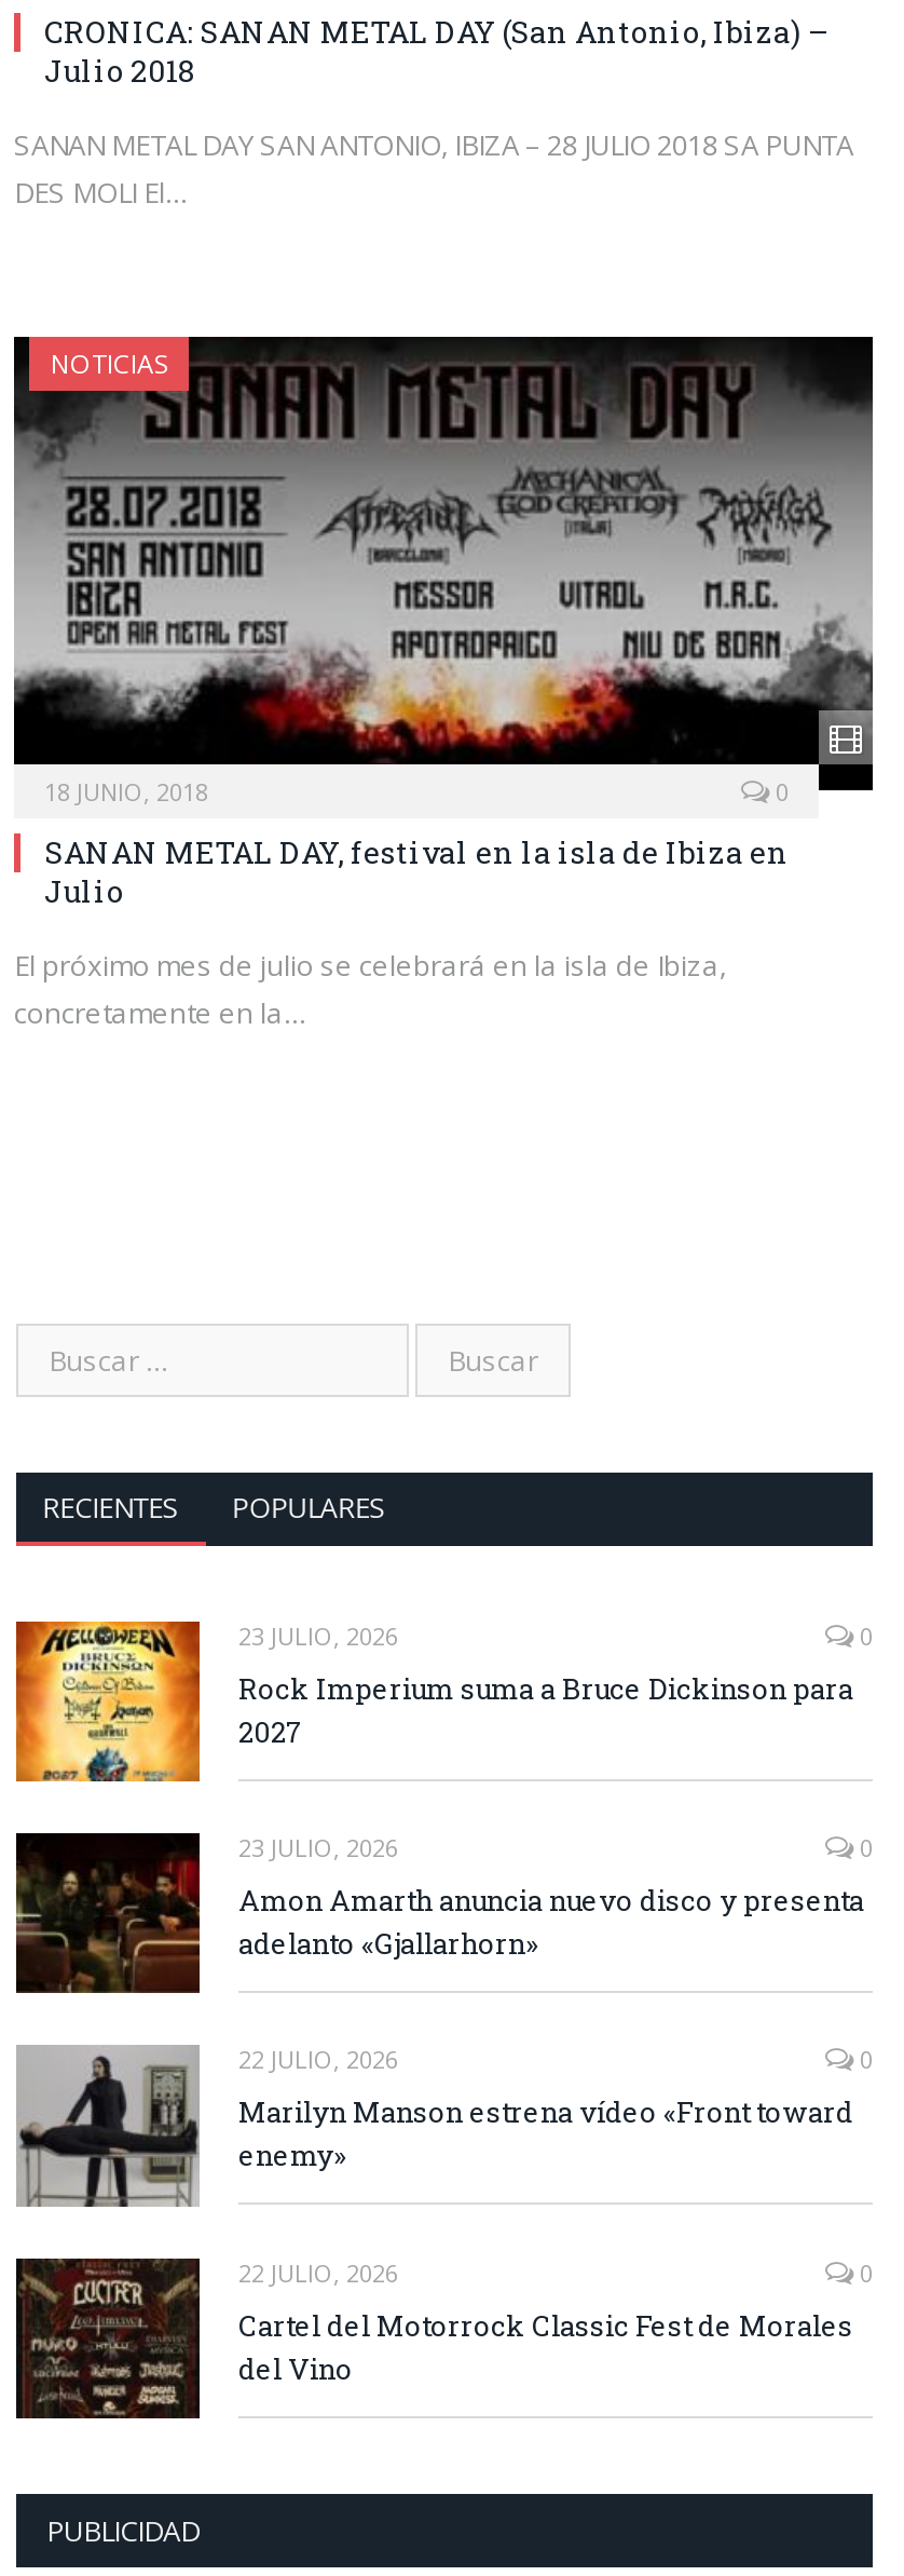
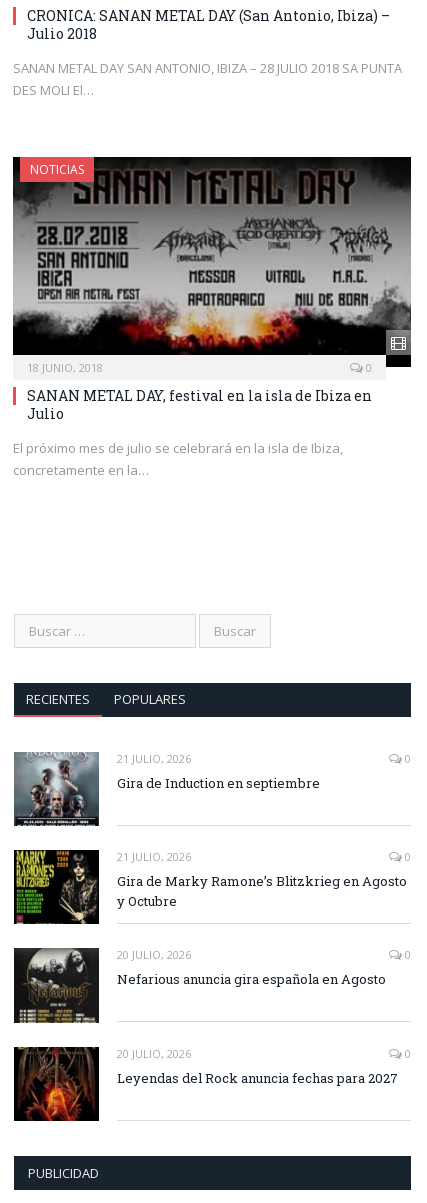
[14,1619,398,1784] [image] | 23 JULIO, 2026 -> [13,751,191,827] [image] | 21 JULIO, 2026
[238,1669,853,1751] Rock Imperium suma a Bruce Dickinson para | 2027 -> [117,774,320,792] Gira de Induction en septiembre
[14,1832,398,1993] [image] | 23 JULIO, 2026 -> [13,849,191,924] [image] | 21 JULIO, 2026
[238,1881,864,1963] Amon Amarth anuncia nuevo disco y presenta | adelanto «Gjallarhorn» -> [117,872,407,910] Gira de Marky Ramone’s Blitzkrieg en Agosto | y Octubre
[18,2044,398,2207] [image] | 22 JULIO, 2026 -> [14,947,191,1023] [image] | 20 JULIO, 2026
[238,2093,853,2175] Marilyn Manson estrena vídeo «Front toward | enemy» -> [117,970,386,988] Nefarious anuncia gira española en Agosto
[18,2256,398,2418] [image] | 22 JULIO, 2026 -> [15,1046,191,1121] [image] | 20 JULIO, 2026
[238,2305,853,2387] Cartel del Motorrock Classic Fest de Morales | del Vino -> [117,1069,398,1087] Leyendas del Rock anuncia fechas para 2027

